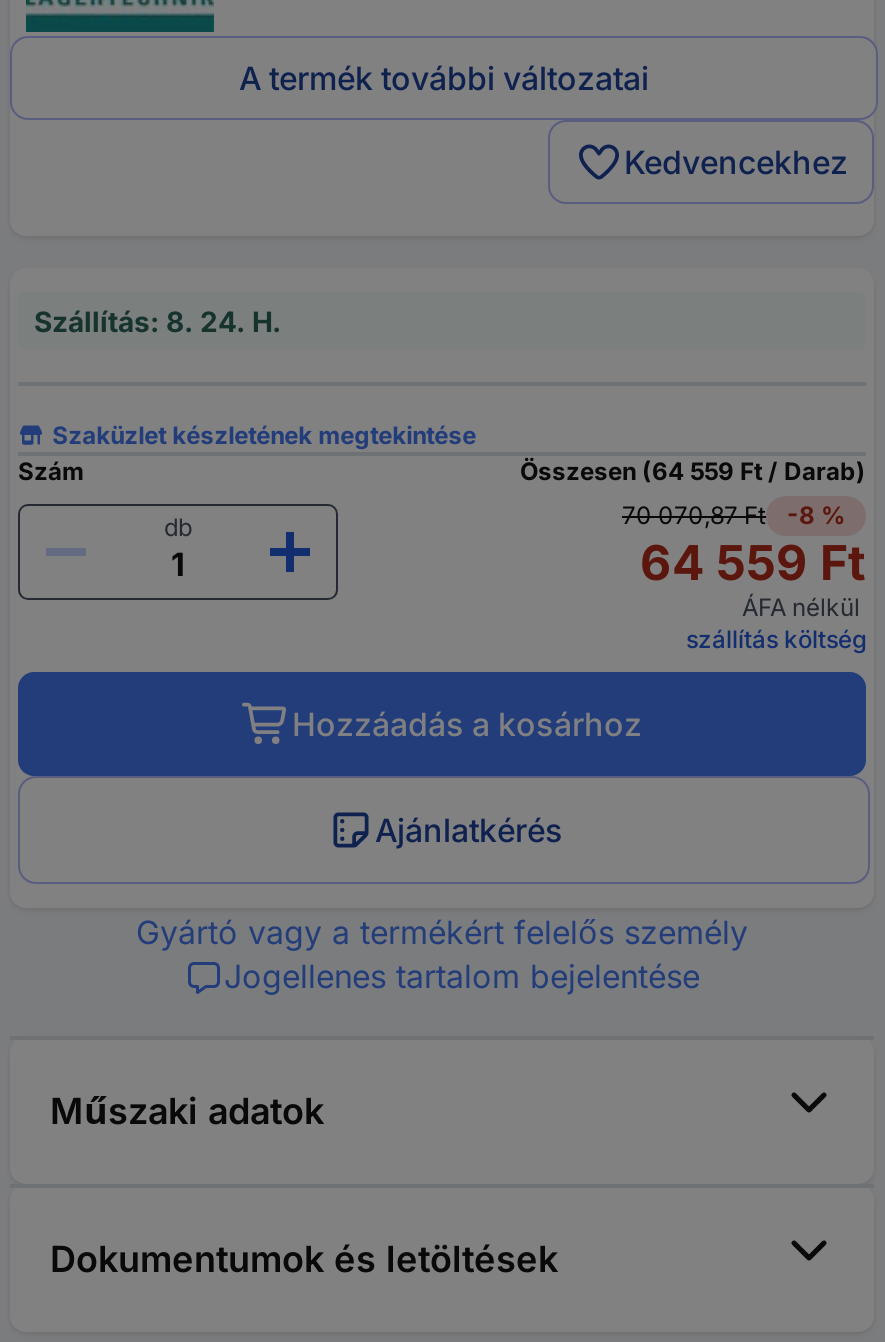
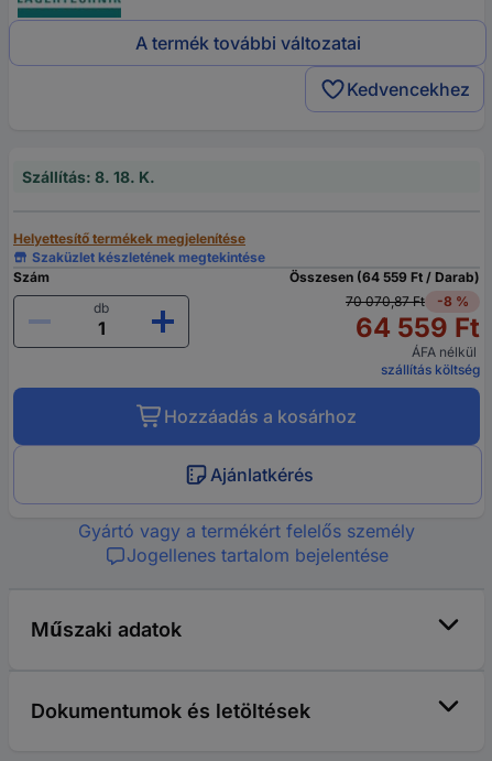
[34,304,282,338] Szállítás: 8. 24. H. -> [13,167,245,246] Szállítás: 8. 18. K. | Helyettesítő termékek megjelenítése

